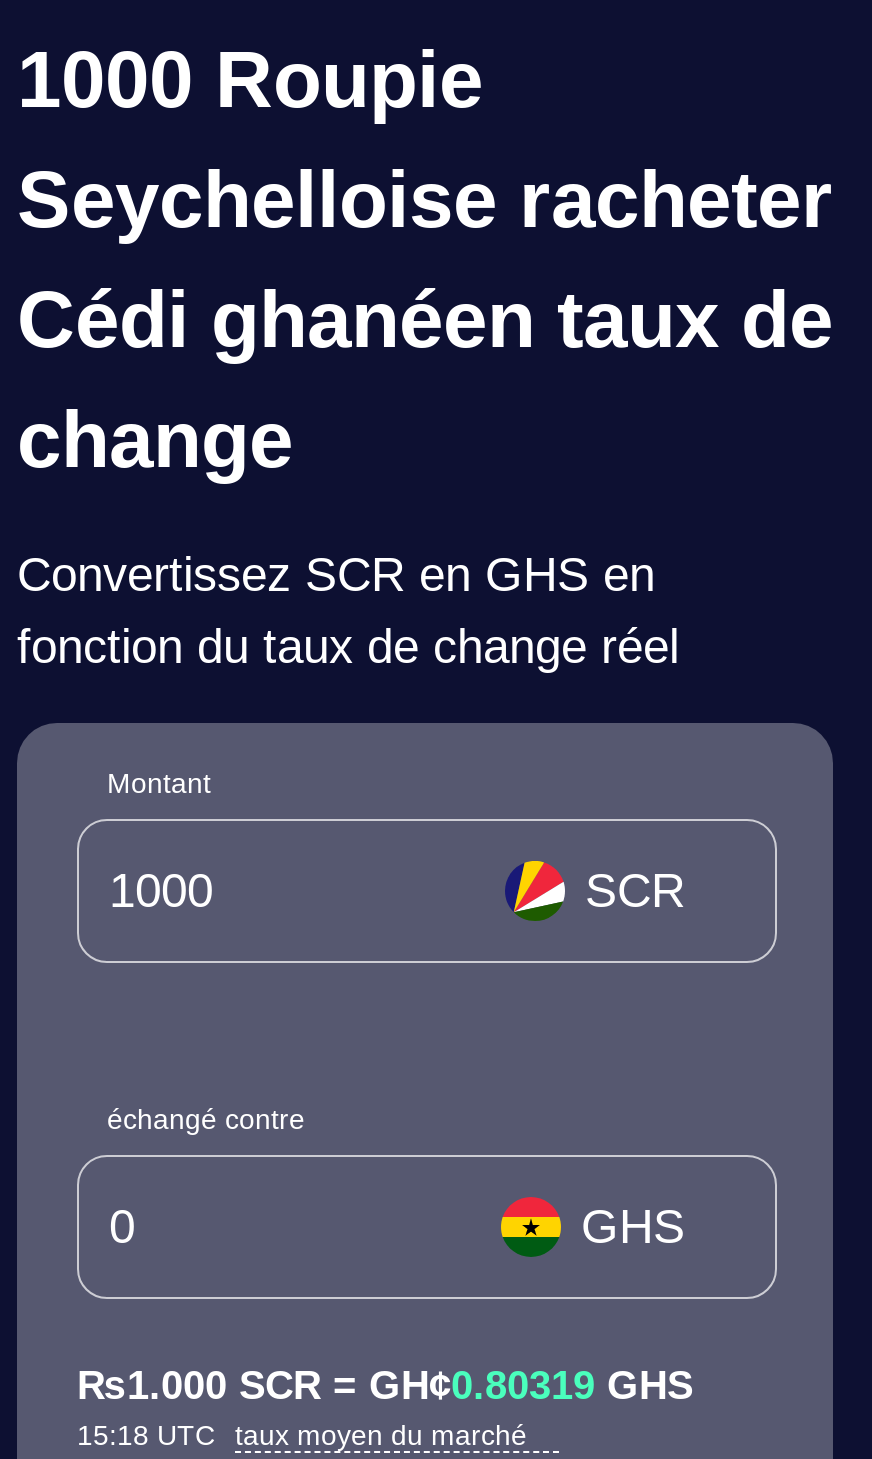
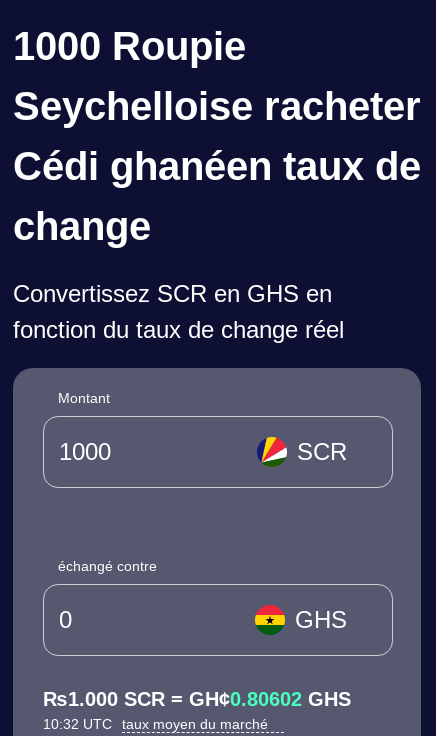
[77,1363,693,1407] ₨1.000 SCR = GH¢0.80319 GHS -> [43,688,351,710] ₨1.000 SCR = GH¢0.80602 GHS
[77,1419,535,1451] 15:18 UTC taux moyen du marché -> [43,716,272,732] 10:32 UTC taux moyen du marché

